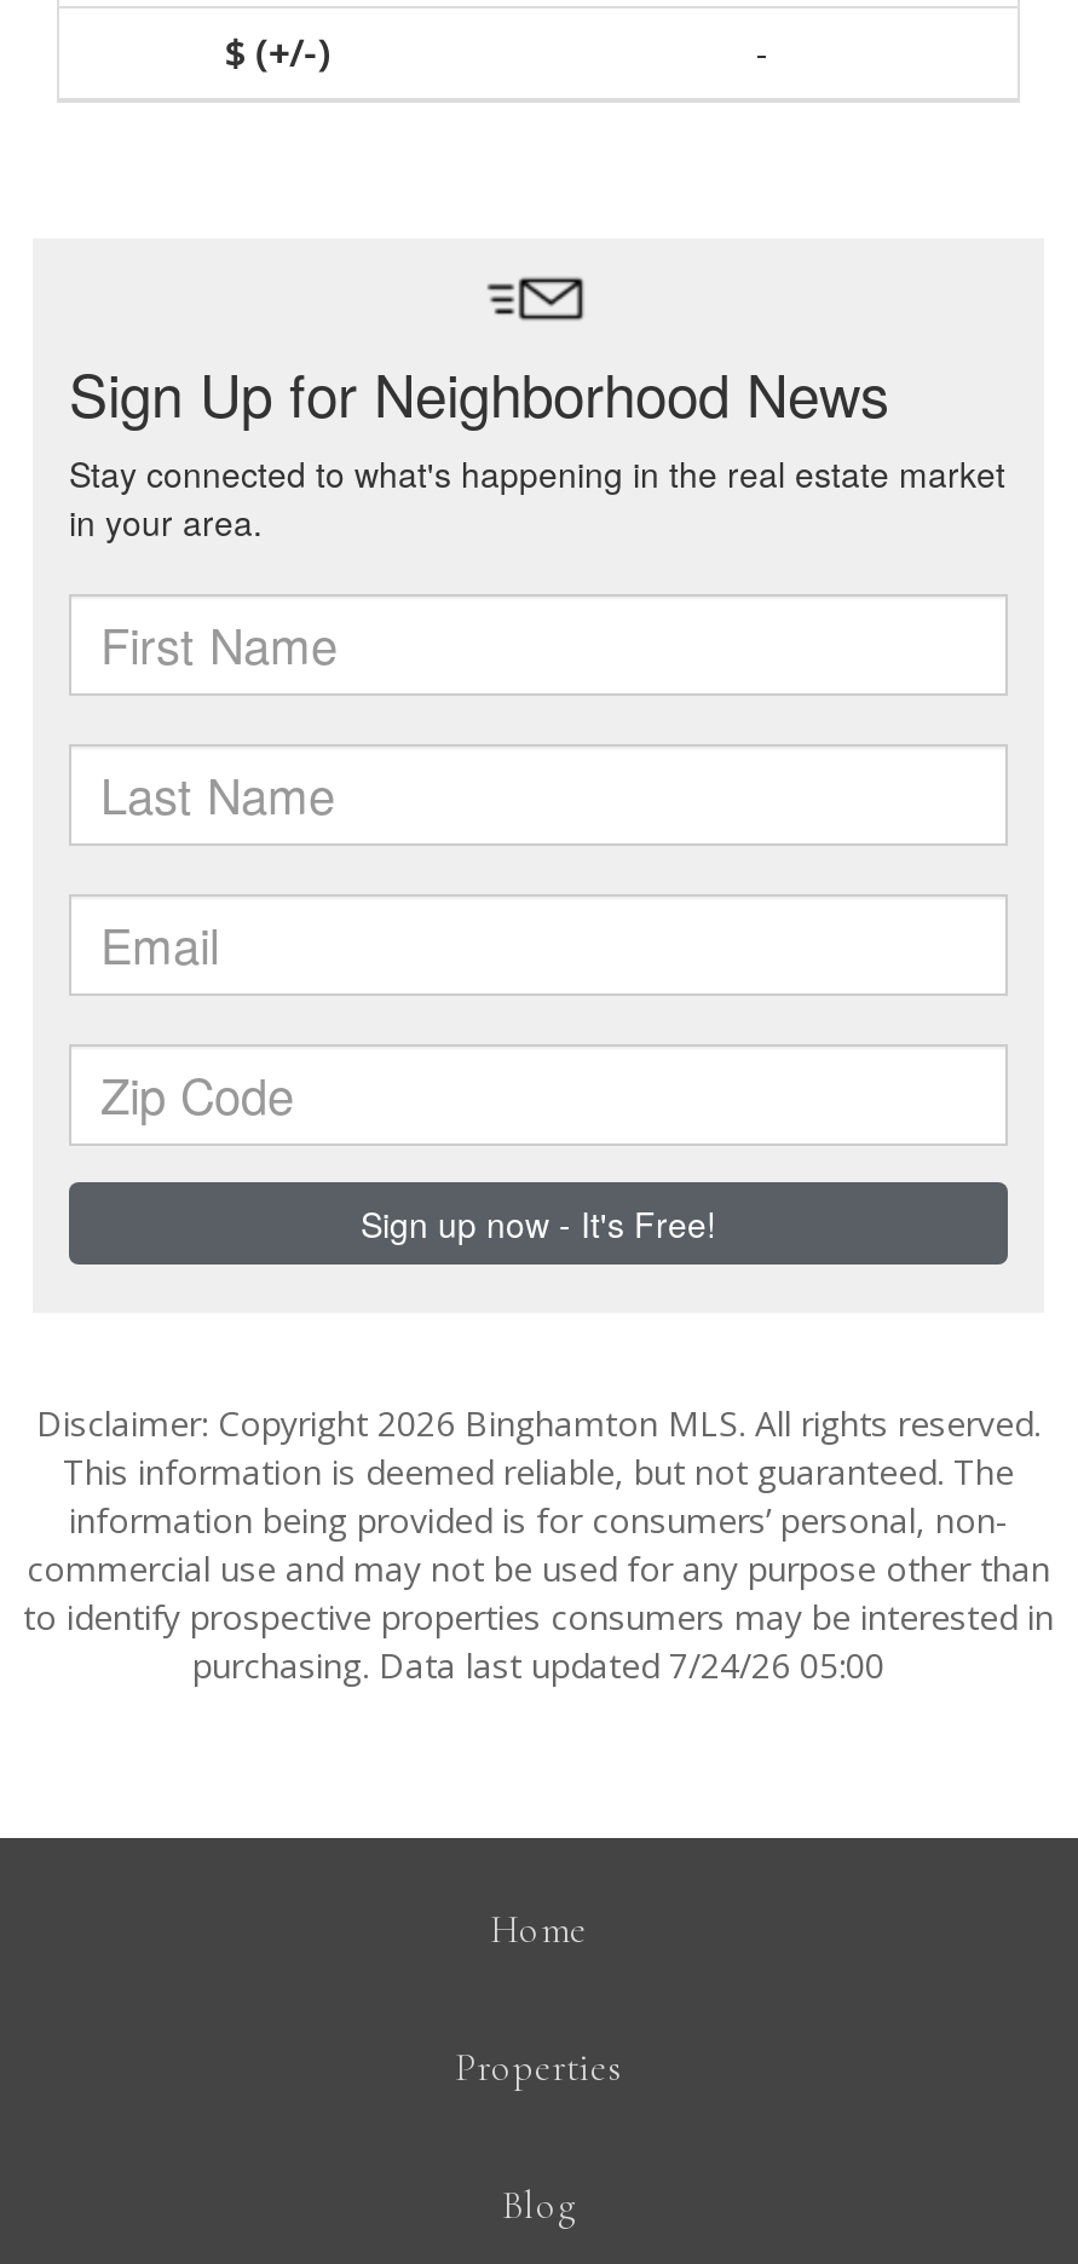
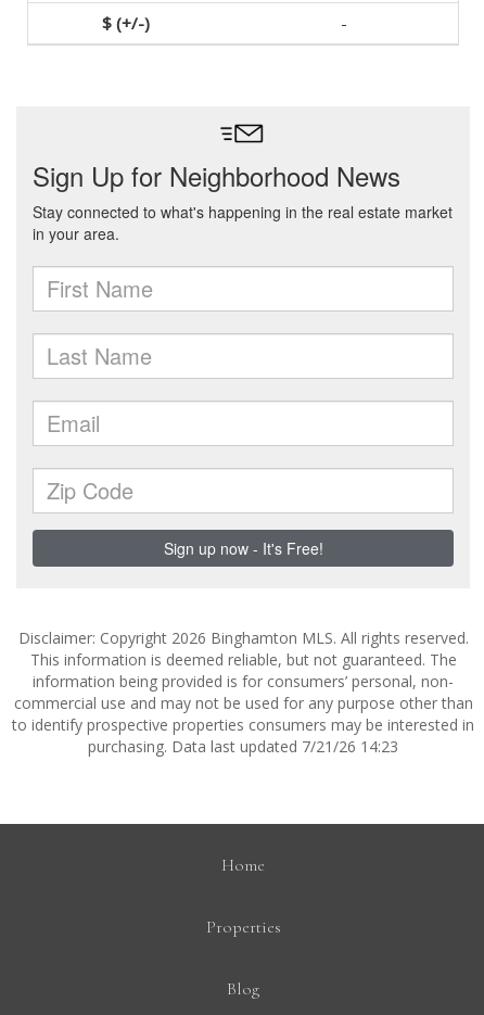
[192,1642,884,1688] purchasing. Data last updated 7/24/26 05:00 -> [88,736,398,757] purchasing. Data last updated 7/21/26 14:23

